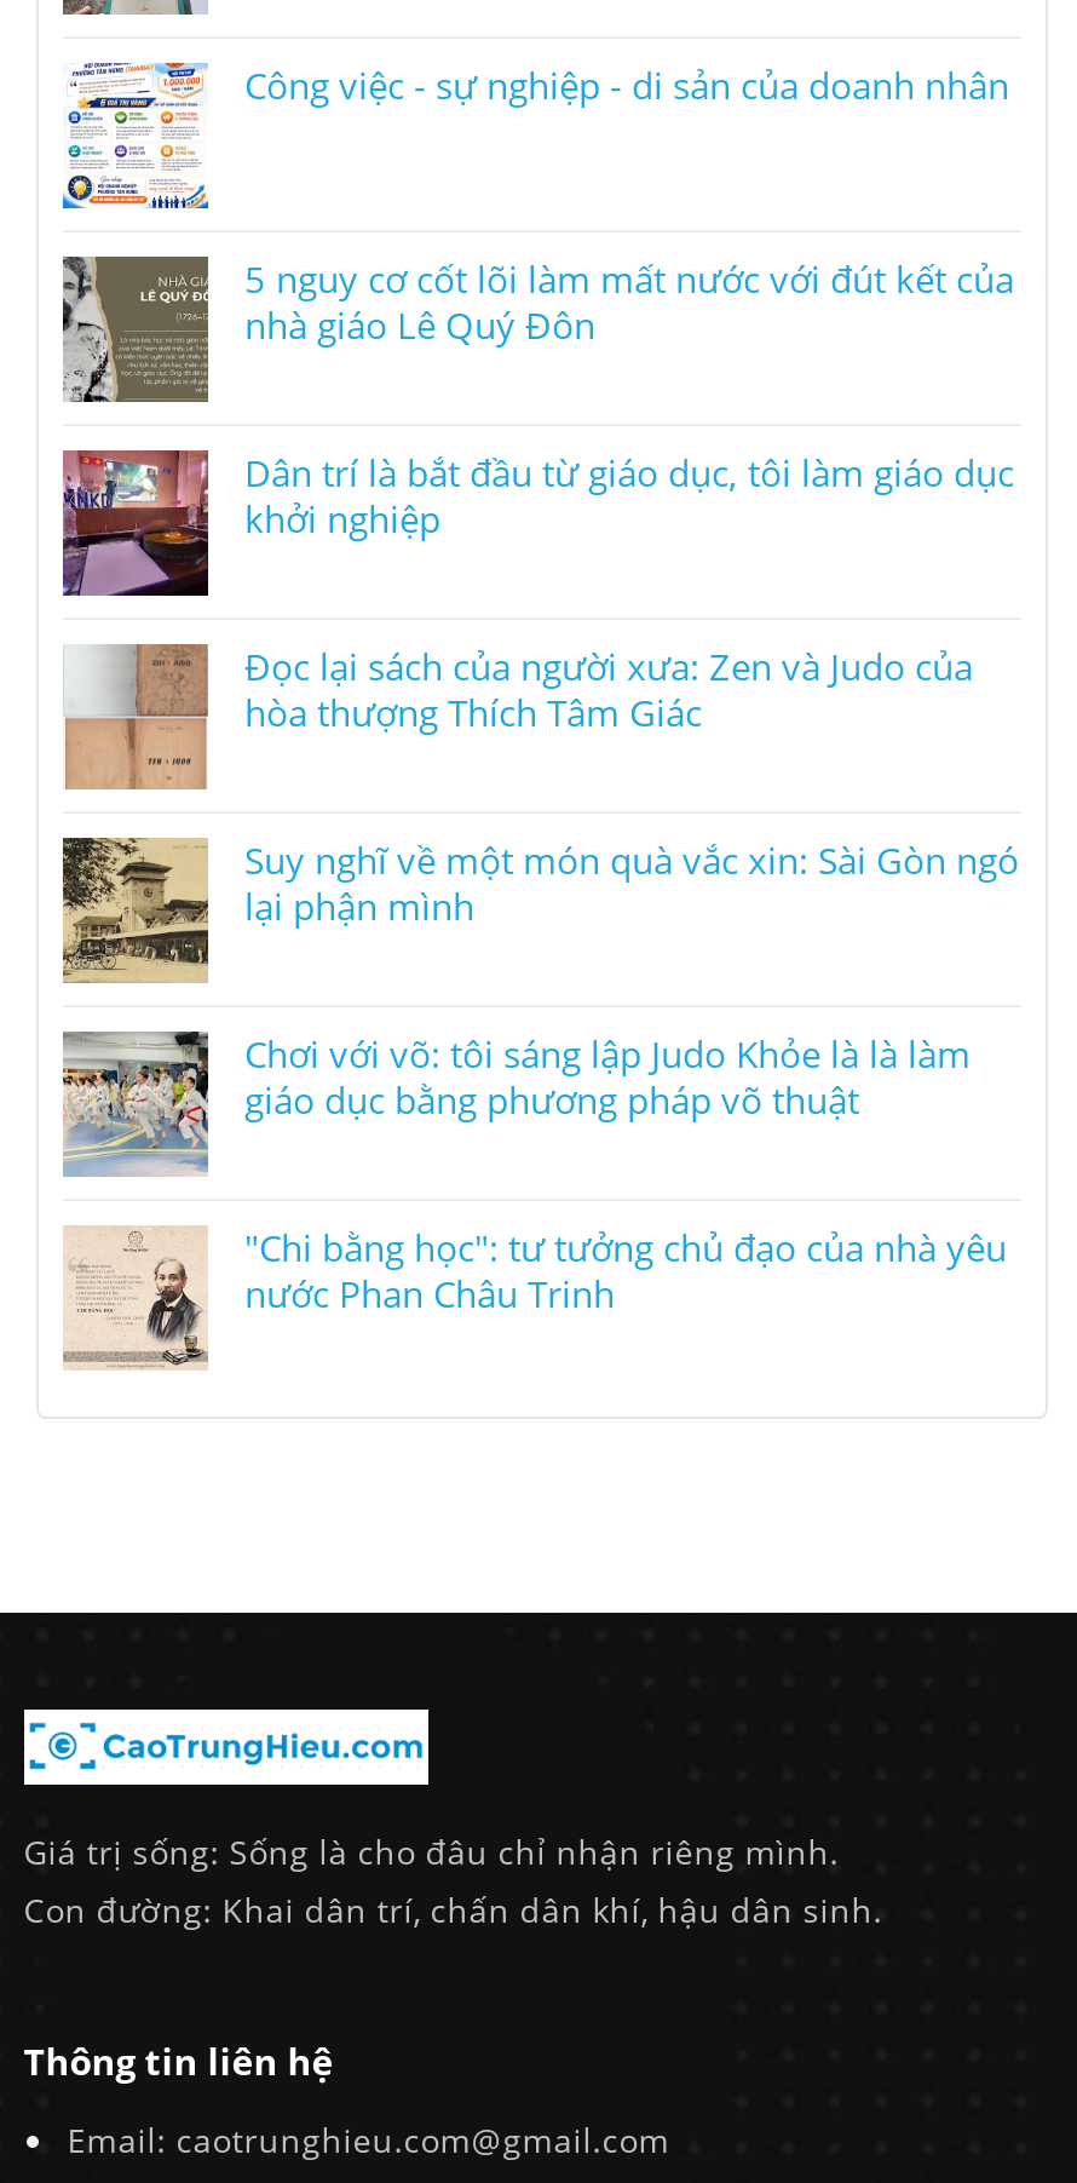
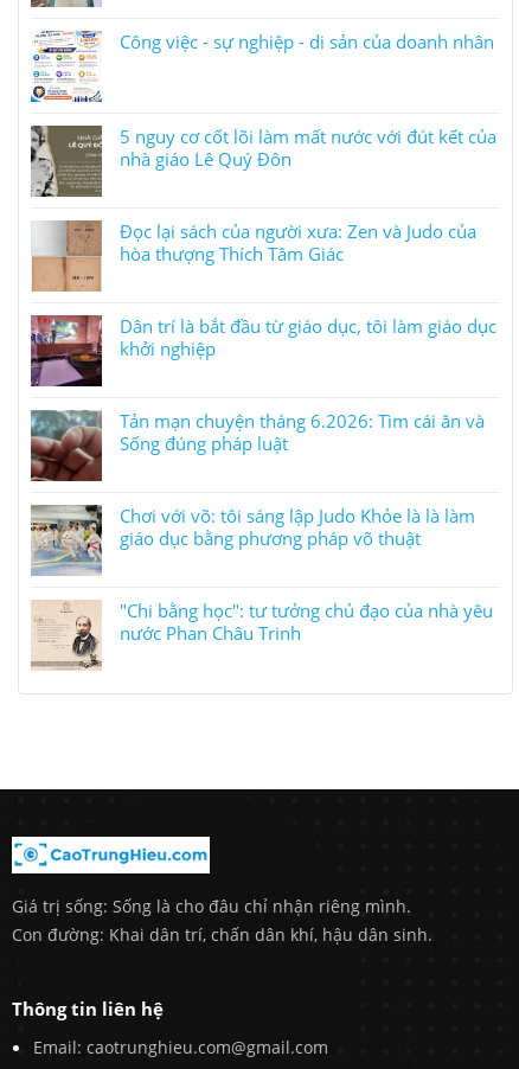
moved [63,447,1014,598] -> [30,314,496,388]: [image] | Dân trí là bắt đầu từ giáo dục, tôi làm giáo dục | khởi nghiệp
moved [68,641,973,792] -> [33,219,476,293]: [image] | Đọc lại sách của người xưa: Zen và Judo của | hòa thượng Thích Tâm Giác
[61,834,1019,983] [image] | Suy nghĩ về một món quà vắc xin: Sài Gòn ngó | lại phận mình -> [30,408,485,481] [image] | Tản mạn chuyện tháng 6.2026: Tìm cái ăn và | Sống đúng pháp luật

